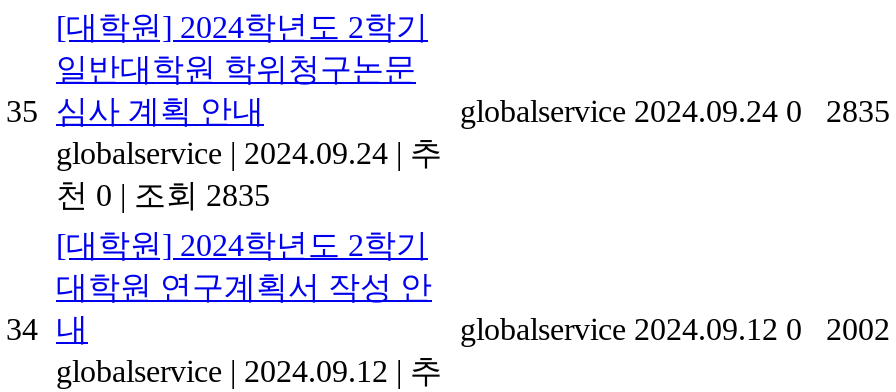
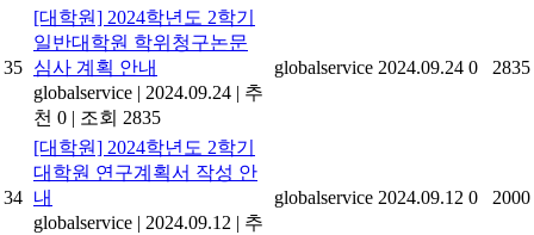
[460,312,890,346] globalservice 2024.09.12 0 2002 -> [274,187,530,207] globalservice 2024.09.12 0 2000

